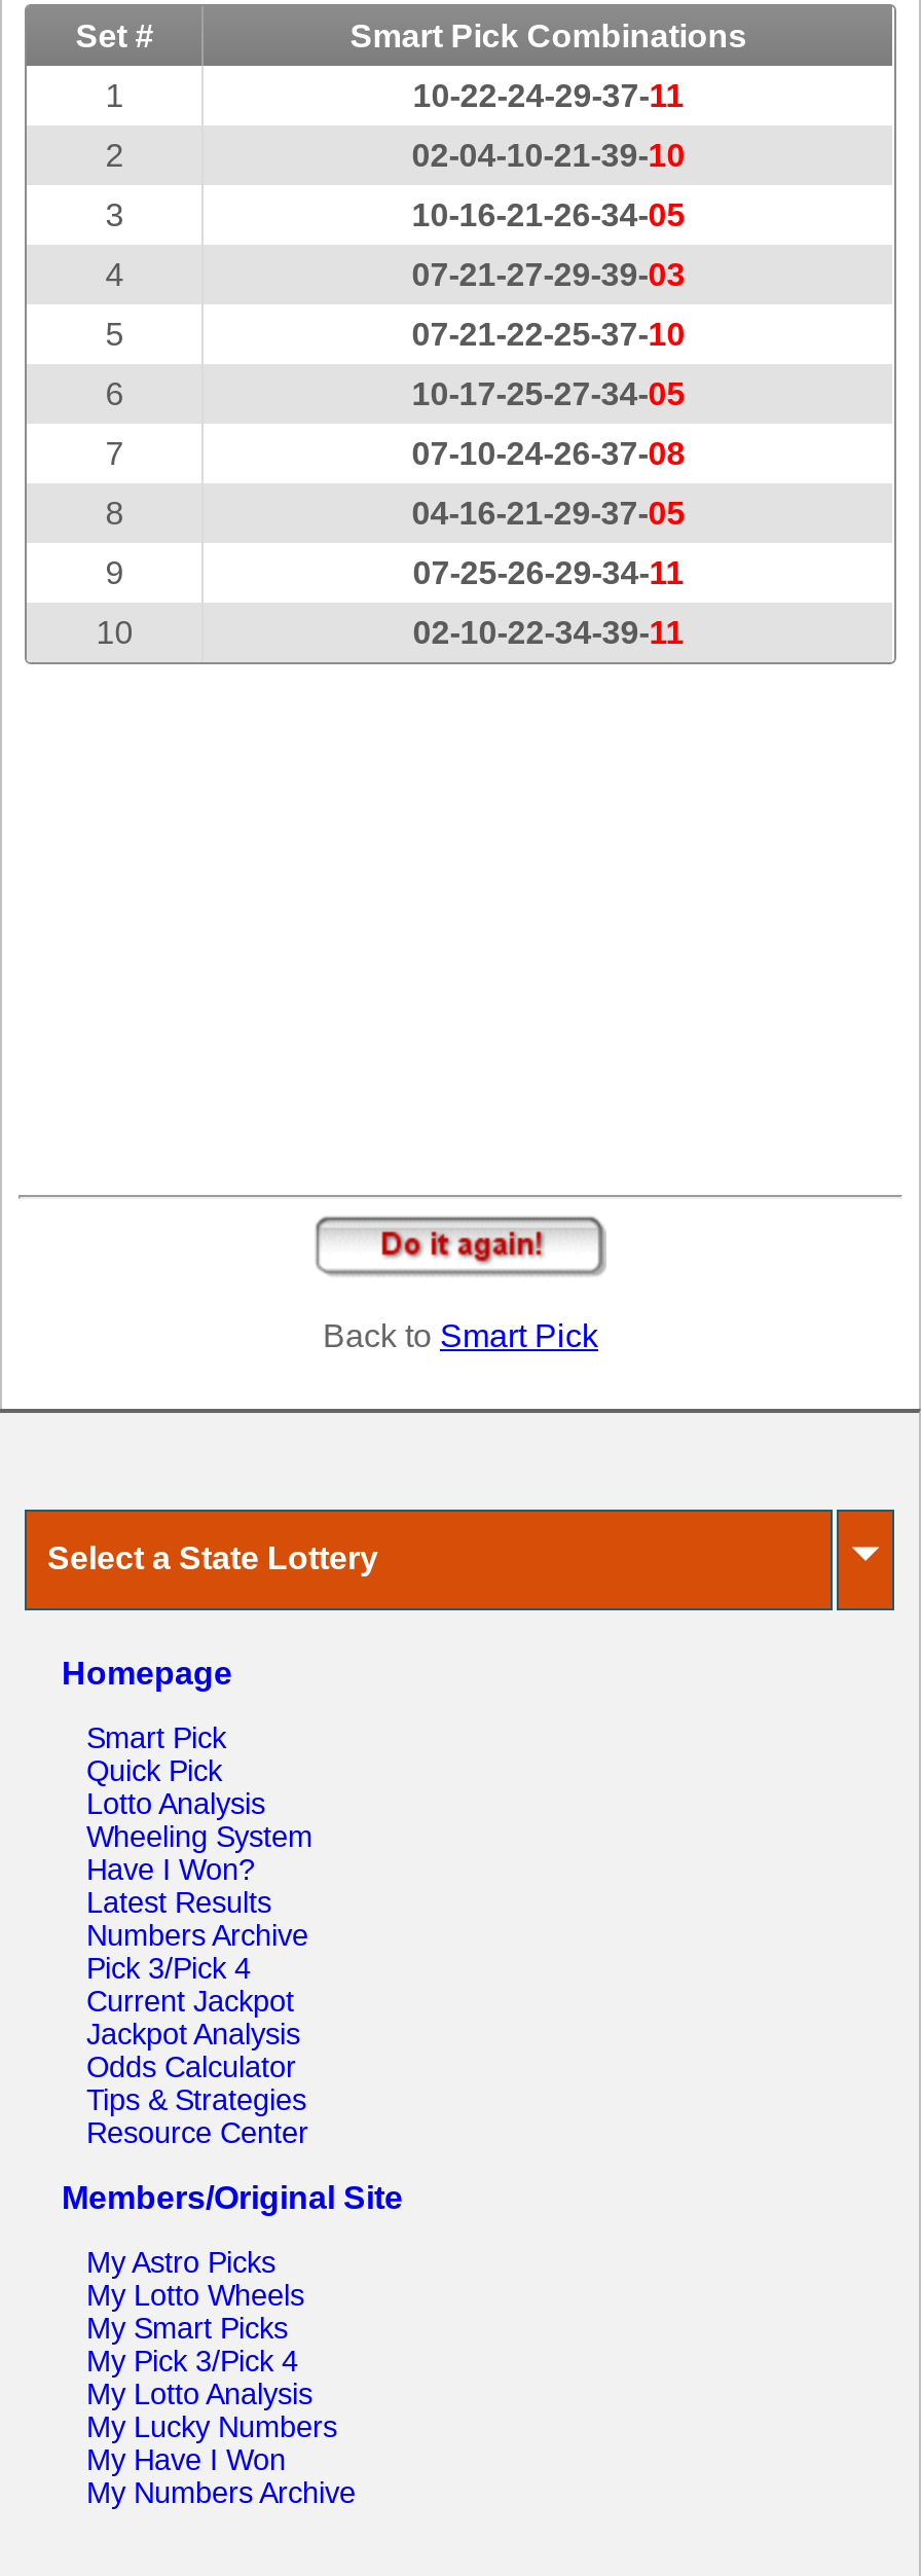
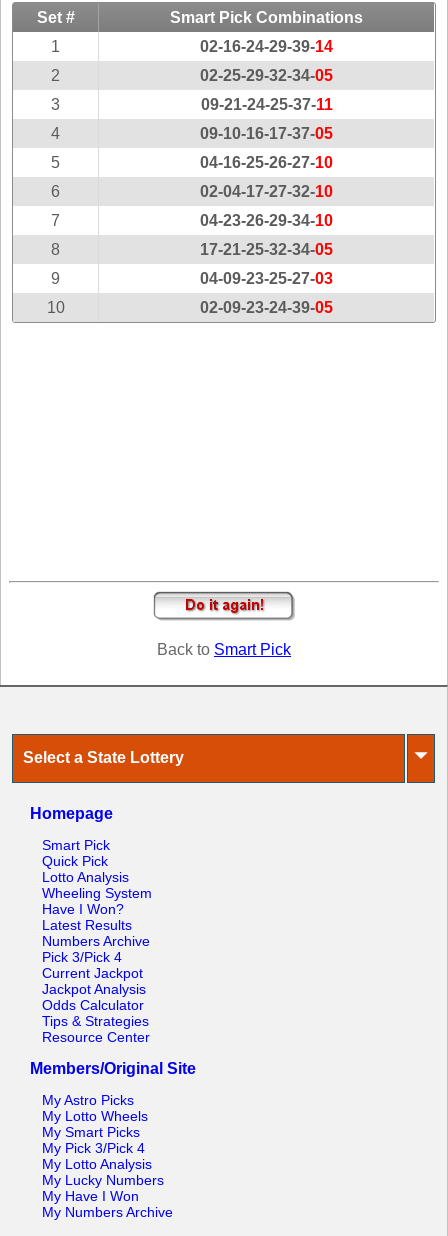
[413,78,684,113] 10-22-24-29-37-11 -> [200,38,333,55] 02-16-24-29-39-14
[412,138,685,173] 02-04-10-21-39-10 -> [200,67,333,84] 02-25-29-32-34-05
[412,197,685,232] 10-16-21-26-34-05 -> [201,96,333,113] 09-21-24-25-37-11
[412,257,685,292] 07-21-27-29-39-03 -> [200,125,333,142] 09-10-16-17-37-05
[412,317,685,352] 07-21-22-25-37-10 -> [200,154,333,171] 04-16-25-26-27-10
[412,376,685,411] 10-17-25-27-34-05 -> [200,183,333,200] 02-04-17-27-32-10
[412,436,685,471] 07-10-24-26-37-08 -> [200,212,333,229] 04-23-26-29-34-10
[412,496,685,531] 04-16-21-29-37-05 -> [200,241,333,258] 17-21-25-32-34-05
[413,555,684,590] 07-25-26-29-34-11 -> [200,270,333,287] 04-09-23-25-27-03
[413,615,684,650] 02-10-22-34-39-11 -> [200,299,333,316] 02-09-23-24-39-05

